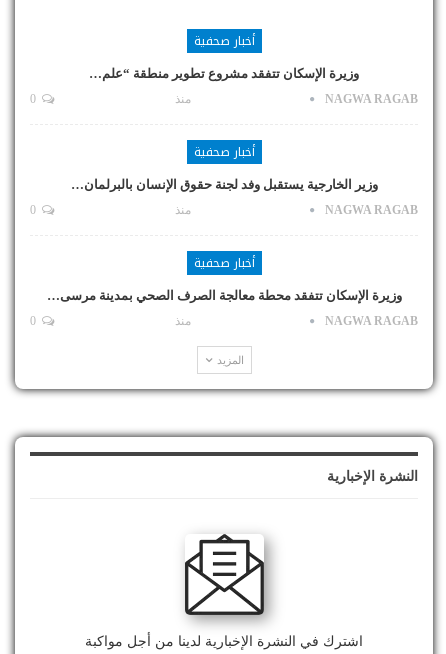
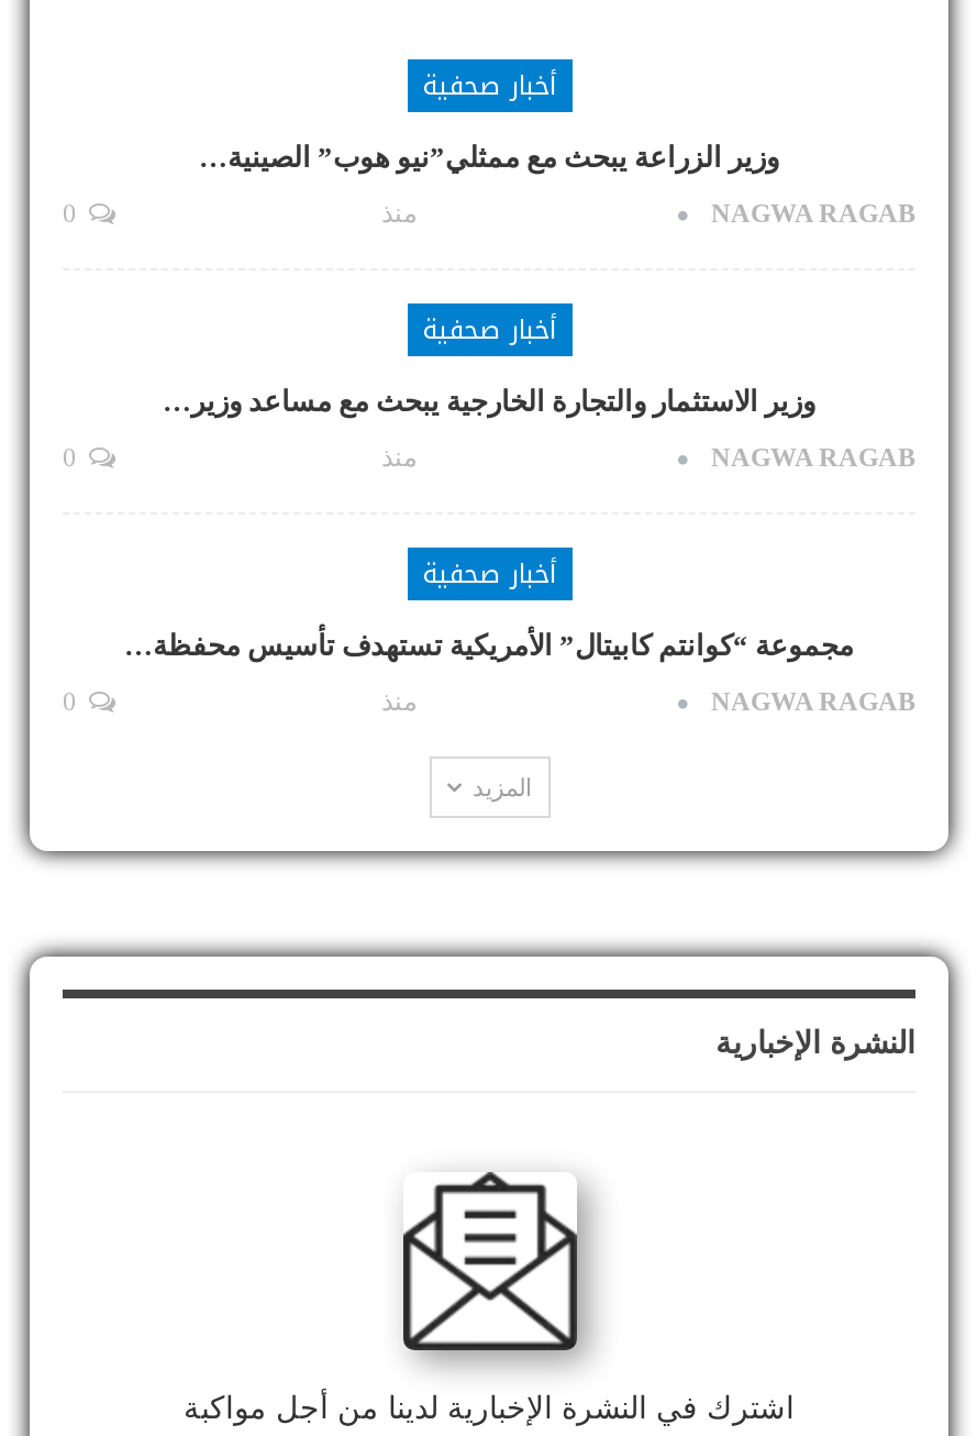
[89,66,359,81] وزيرة الإسكان تتفقد مشروع تطوير منطقة “علم… -> [199,142,779,175] وزير الزراعة يبحث مع ممثلي”نيو هوب” الصينية…
[70,177,377,192] وزير الخارجية يستقبل وفد لجنة حقوق الإنسان بالبرلمان… -> [163,386,815,419] وزير الاستثمار والتجارة الخارجية يبحث مع مساعد وزير…
[46,288,401,303] وزيرة الإسكان تتفقد محطة معالجة الصرف الصحي بمدينة مرسى… -> [124,630,854,663] مجموعة “كوانتم كابيتال” الأمريكية تستهدف تأسيس محفظة…

